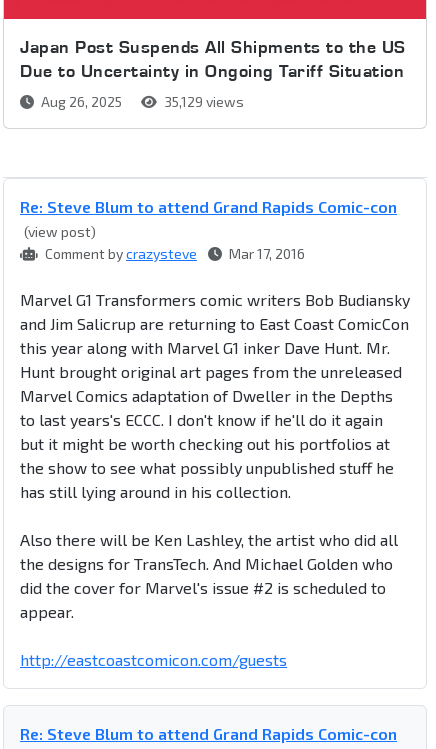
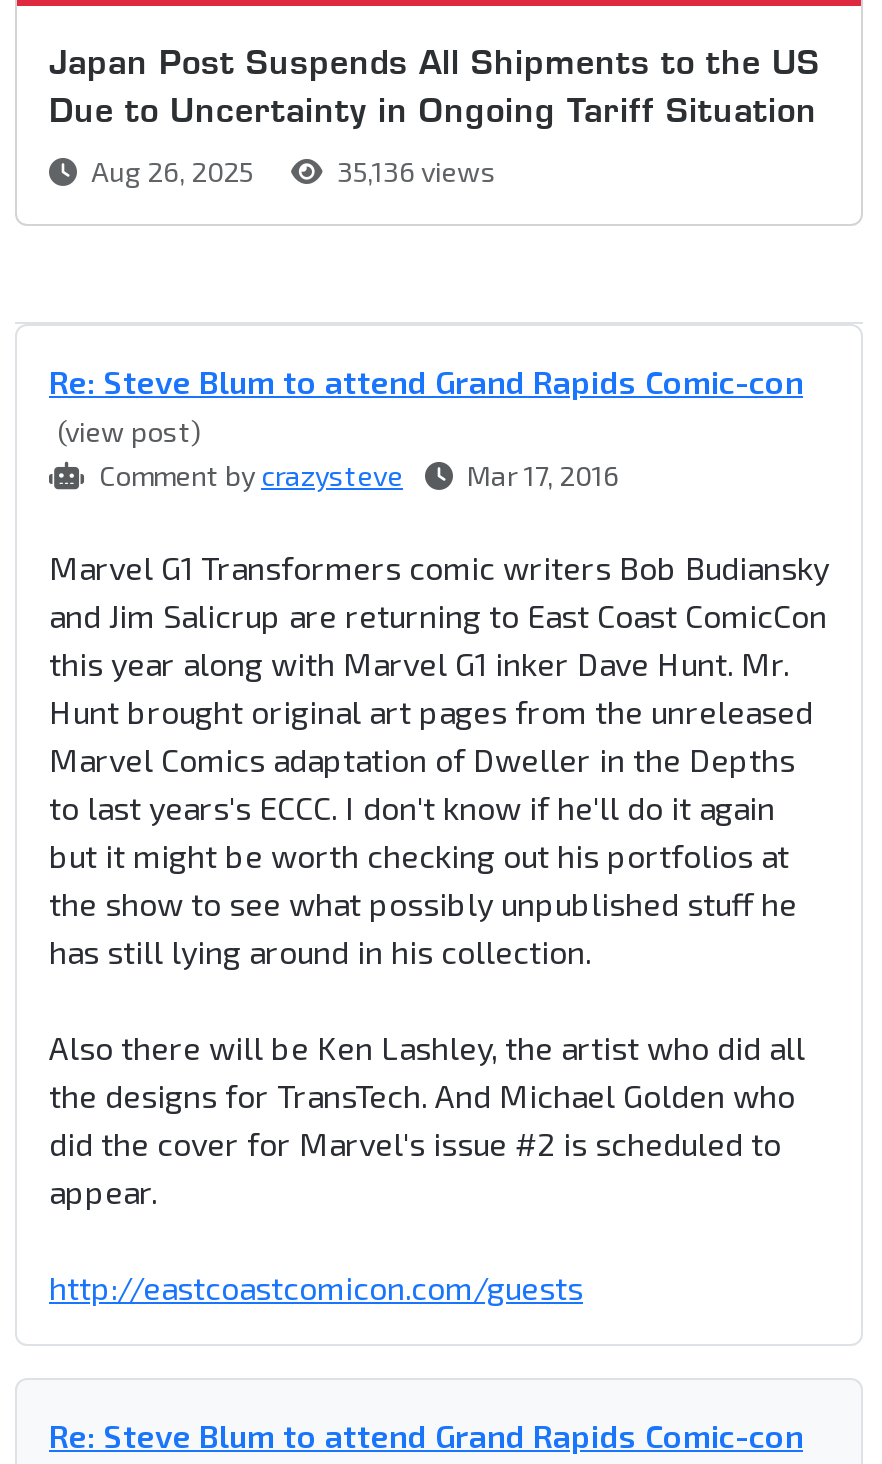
[161,93,244,110] 35,129 views -> [331,154,497,188] 35,136 views

